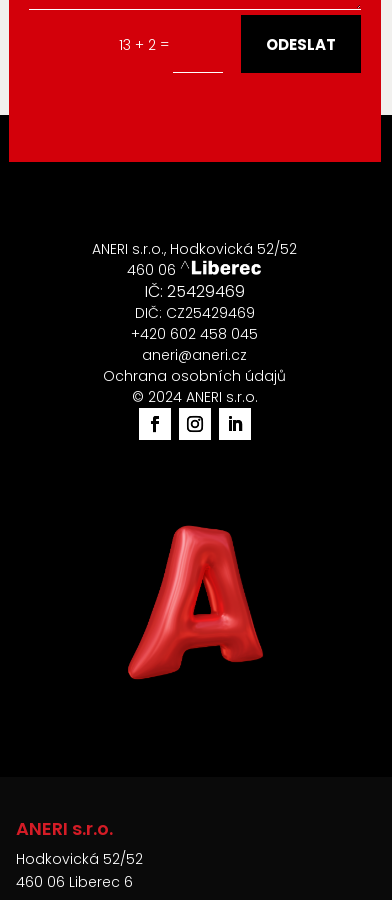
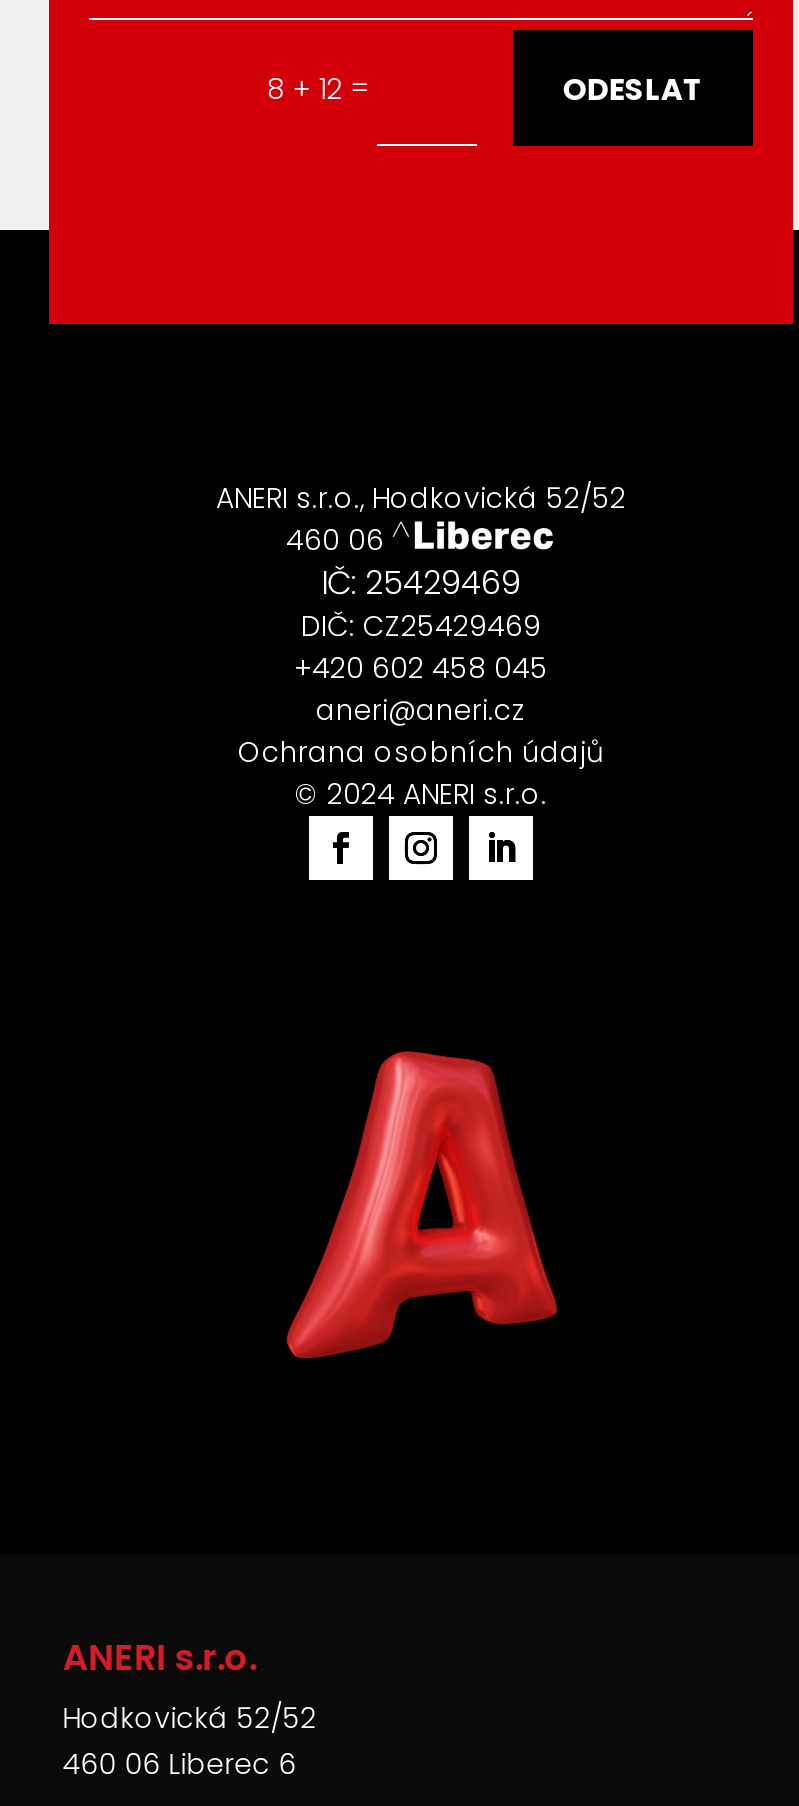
[119,34,173,55] 13 + 2 = -> [267,68,377,110] 8 + 12 =

